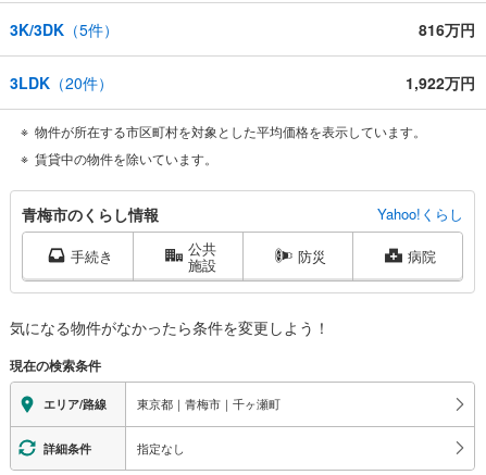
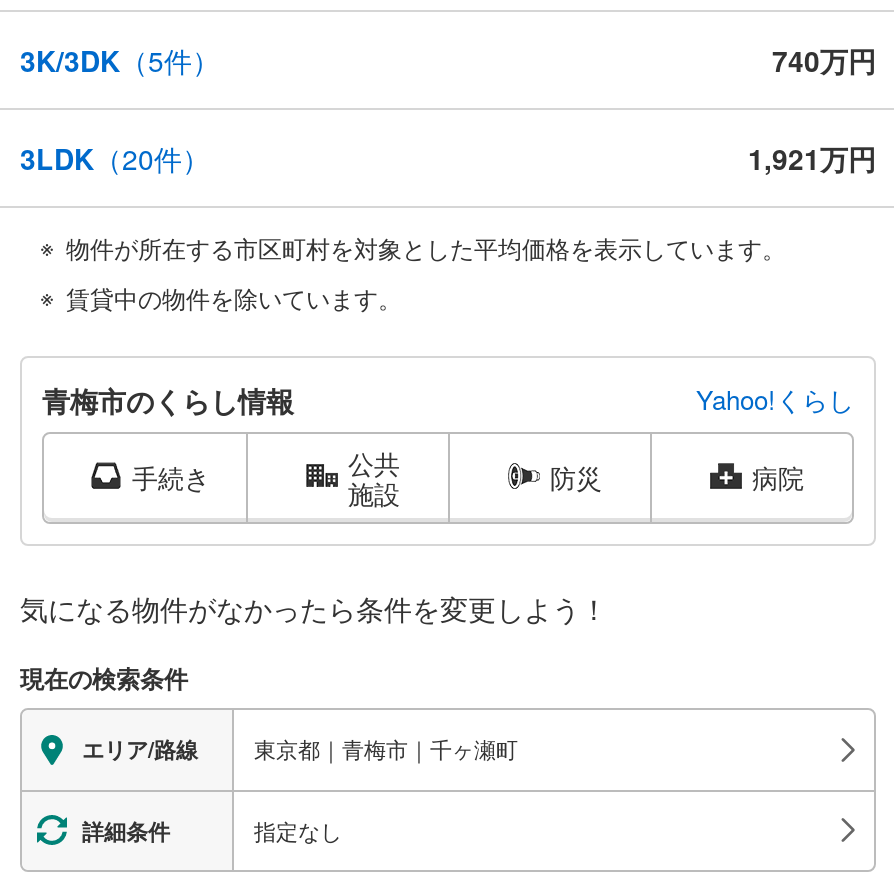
[419,18,475,40] 816万円 -> [772,40,876,80] 740万円
[406,72,475,93] 1,922万円 -> [748,138,876,178] 1,921万円

